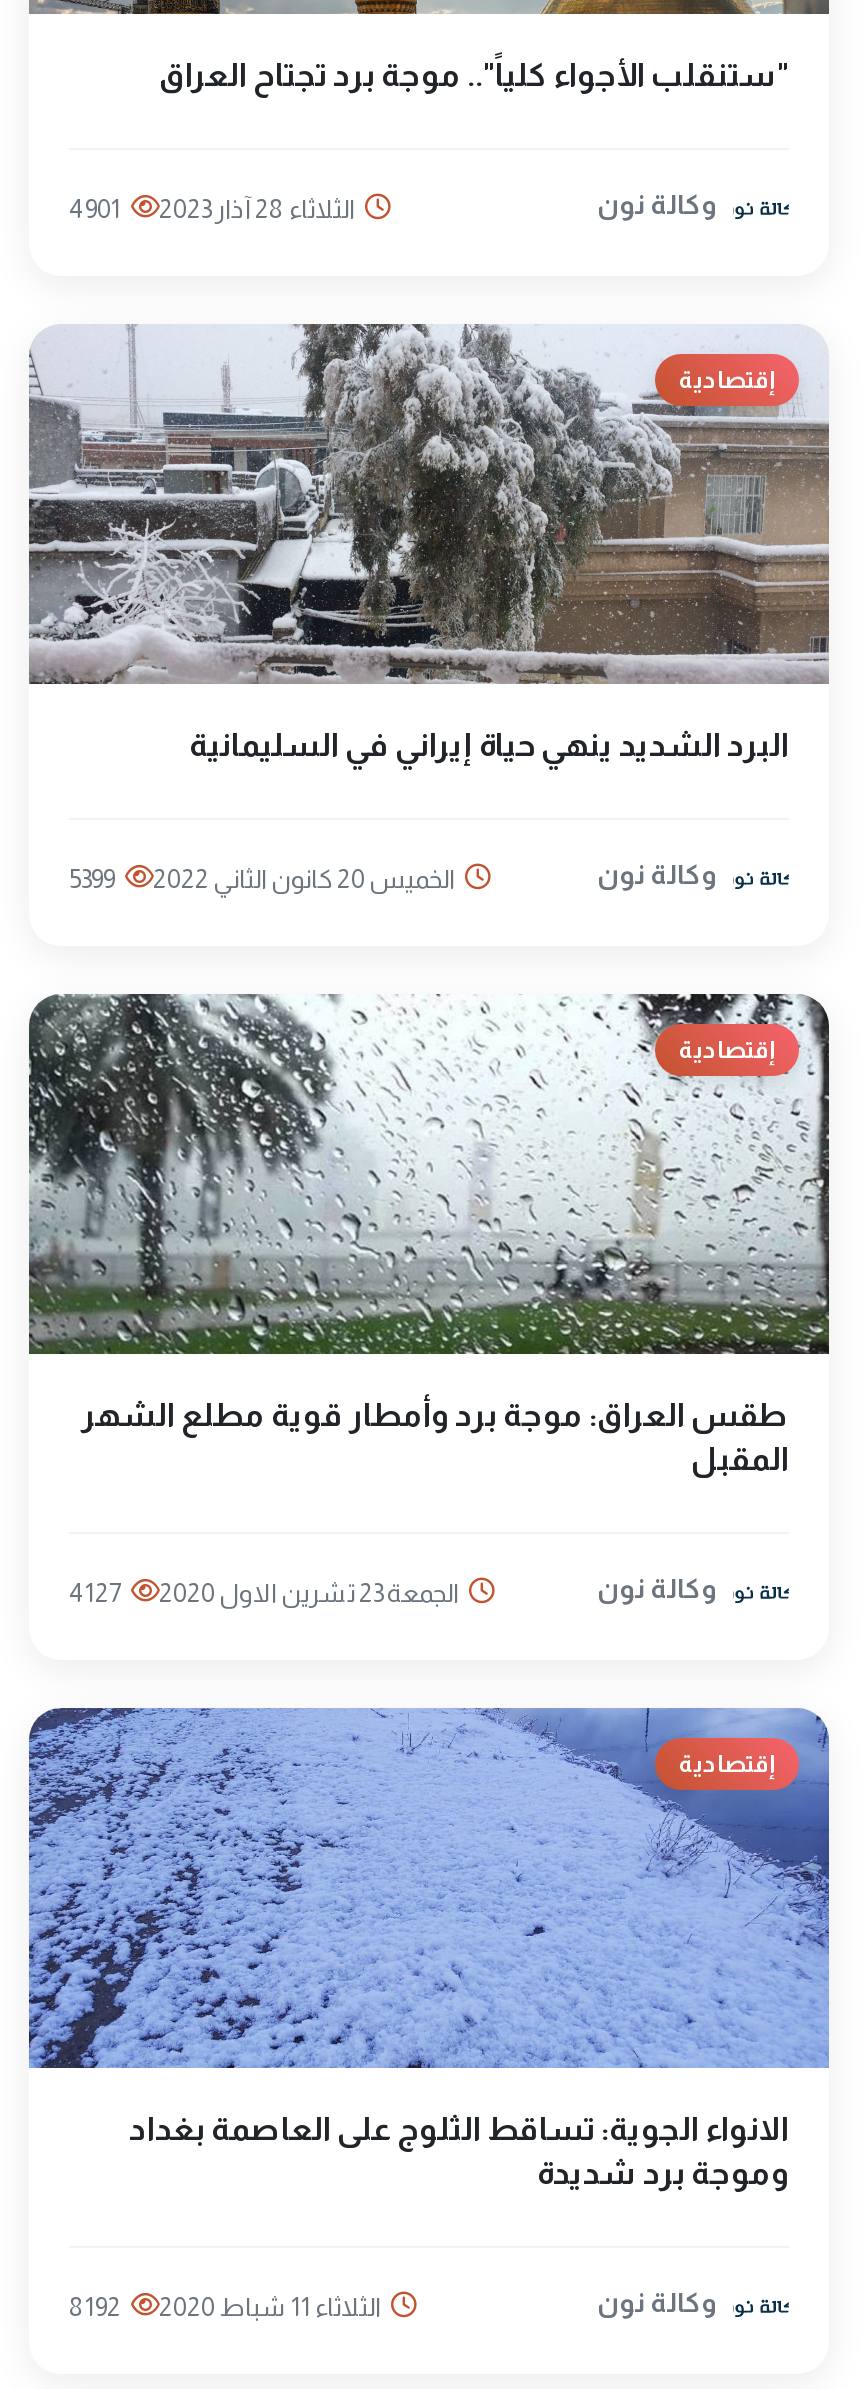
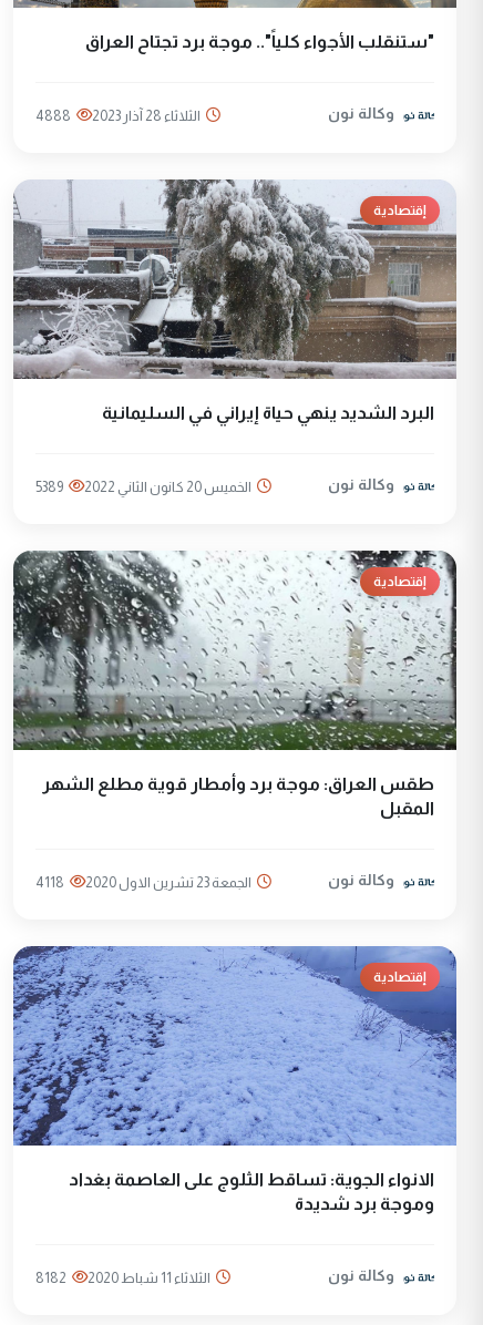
[69,193,121,223] 4901 -> [35,107,71,124] 4888
[69,863,115,893] 5399 -> [35,478,63,495] 5389
[69,1577,121,1607] 4127 -> [35,874,64,890] 4118
[69,2291,121,2321] 8192 -> [35,1269,66,1286] 8182

